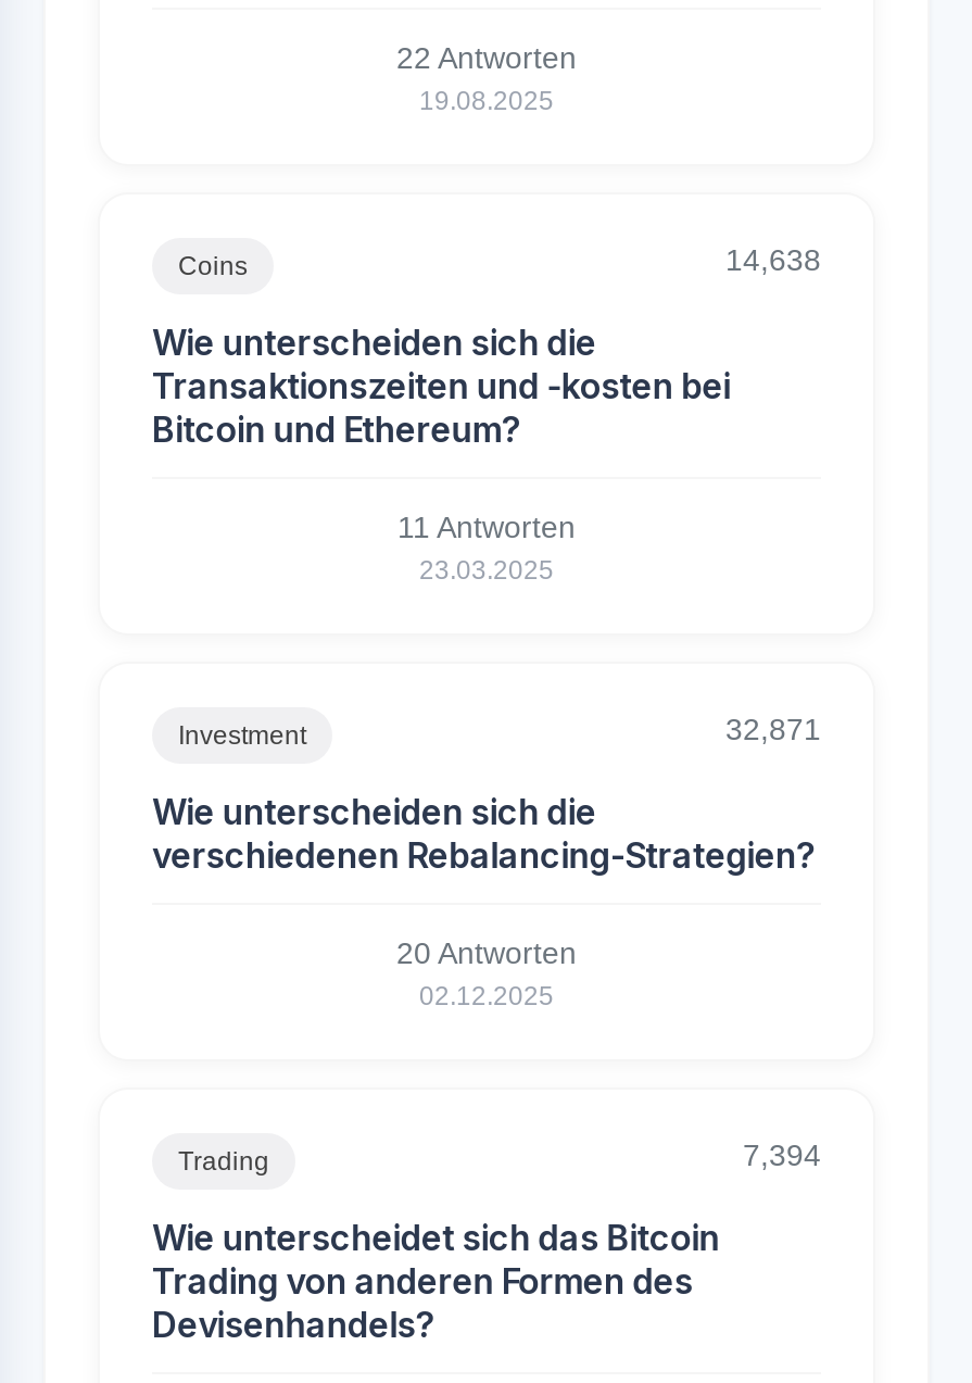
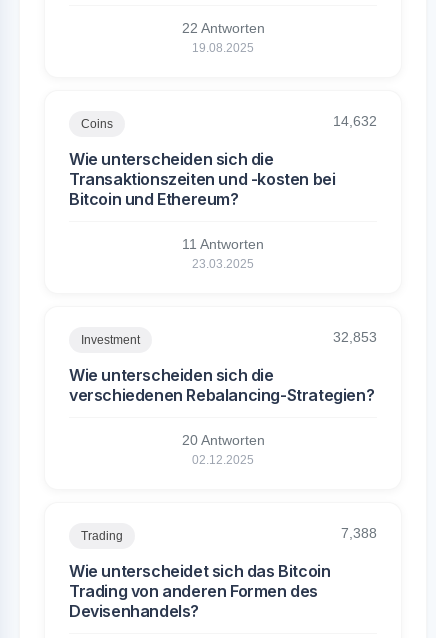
[725,242,821,277] 14,638 -> [333,113,377,129] 14,632
[725,712,821,746] 32,871 -> [333,329,377,345] 32,853
[743,1137,821,1172] 7,394 -> [341,525,377,541] 7,388

